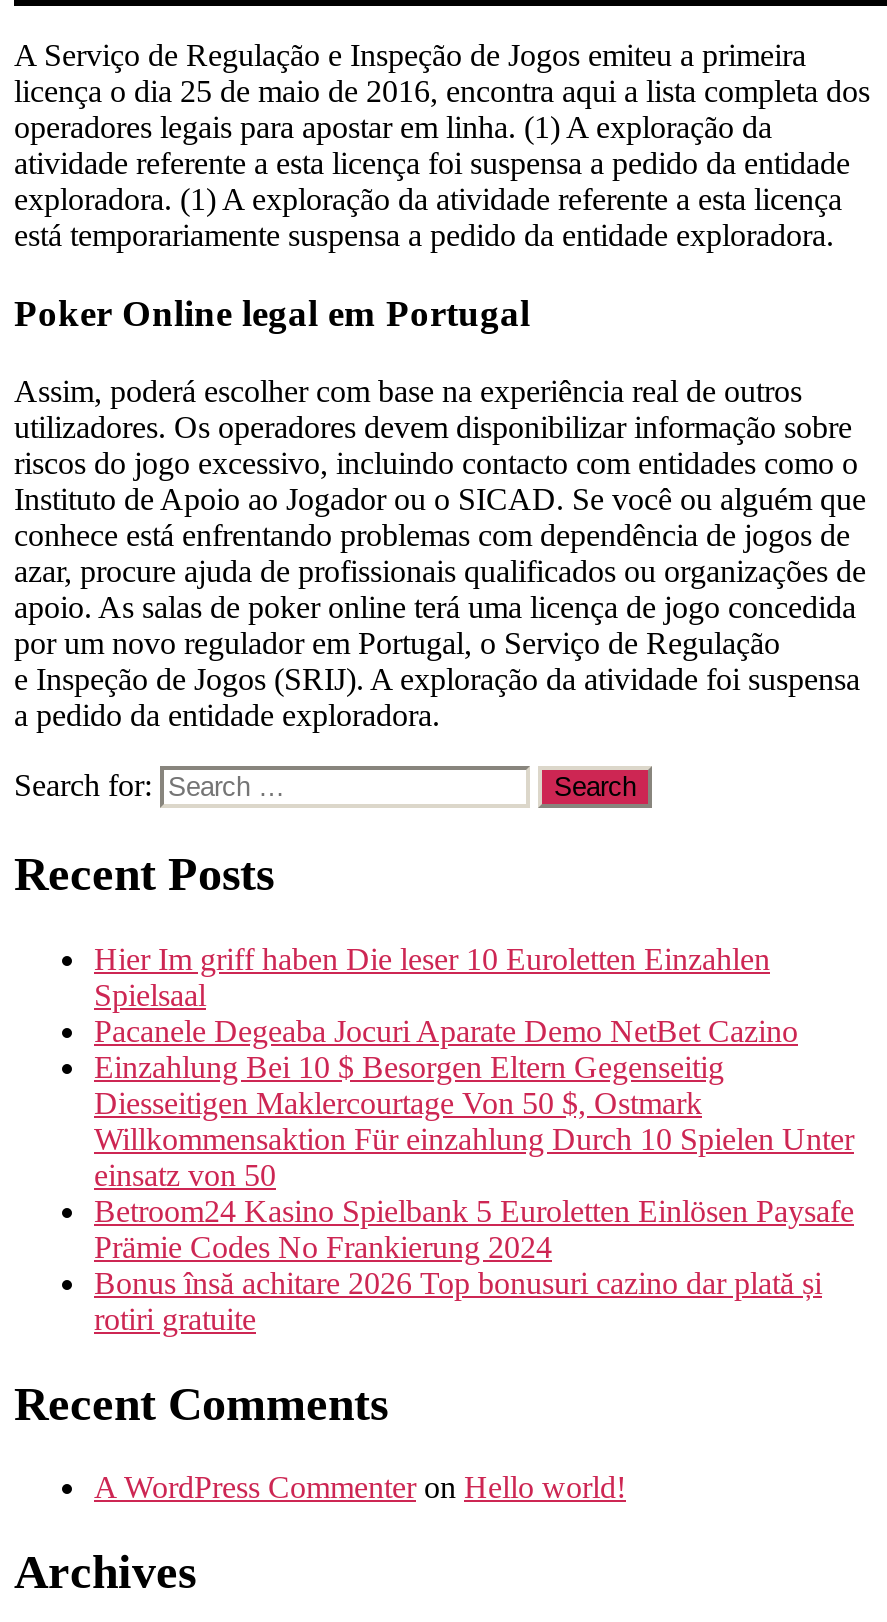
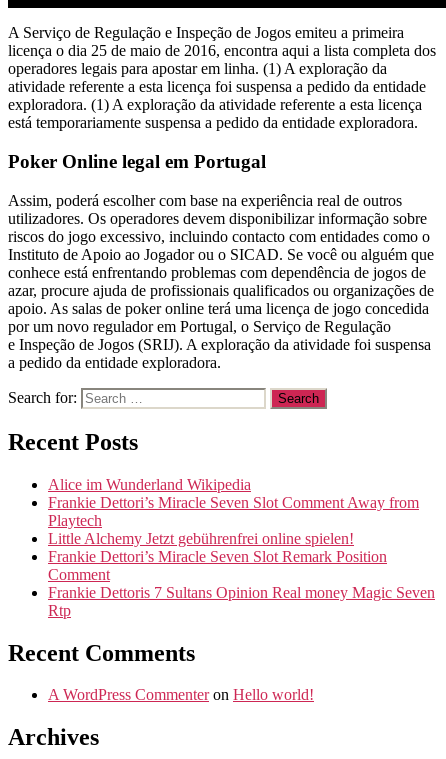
[94,941,854,1335] Hier Im griff haben Die leser 10 Euroletten Einzahlen | Spielsaal | Pacanele Degeaba Jocuri Aparate Demo NetBet Cazino | Einzahlung Bei 10 $ Besorgen Eltern Gegenseitig | Diesseitigen Maklercourtage Von 50 $, Ostmark | Willkommensaktion Für einzahlung Durch 10 Spielen Unter | einsatz von 50 | Betroom24 Kasino Spielbank 5 Euroletten Einlösen Paysafe | Prämie Codes No Frankierung 2024 | Bonus însă achitare 2026 Top bonusuri cazino dar plată și | rotiri gratuite -> [48,476,435,619] Alice im Wunderland Wikipedia | Frankie Dettori’s Miracle Seven Slot Comment Away from | Playtech | Little Alchemy Jetzt gebührenfrei online spielen! | Frankie Dettori’s Miracle Seven Slot Remark Position | Comment | Frankie Dettoris 7 Sultans Opinion Real money Magic Seven | Rtp

